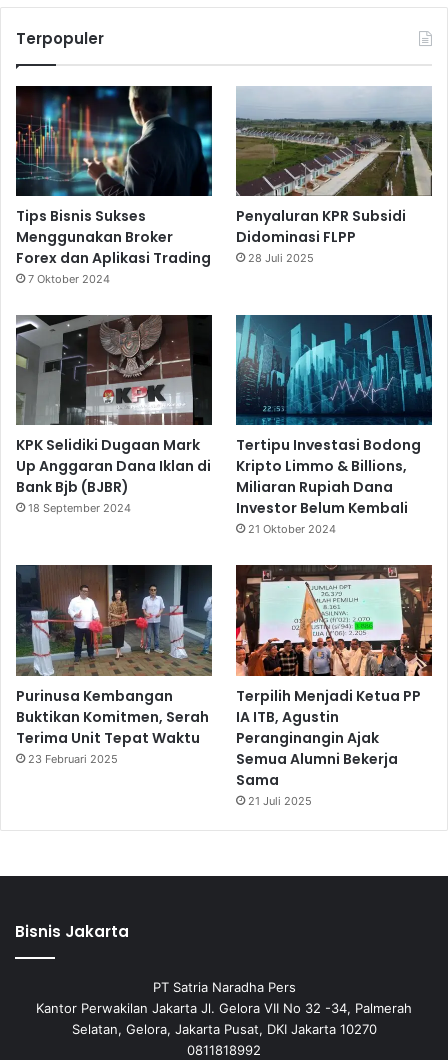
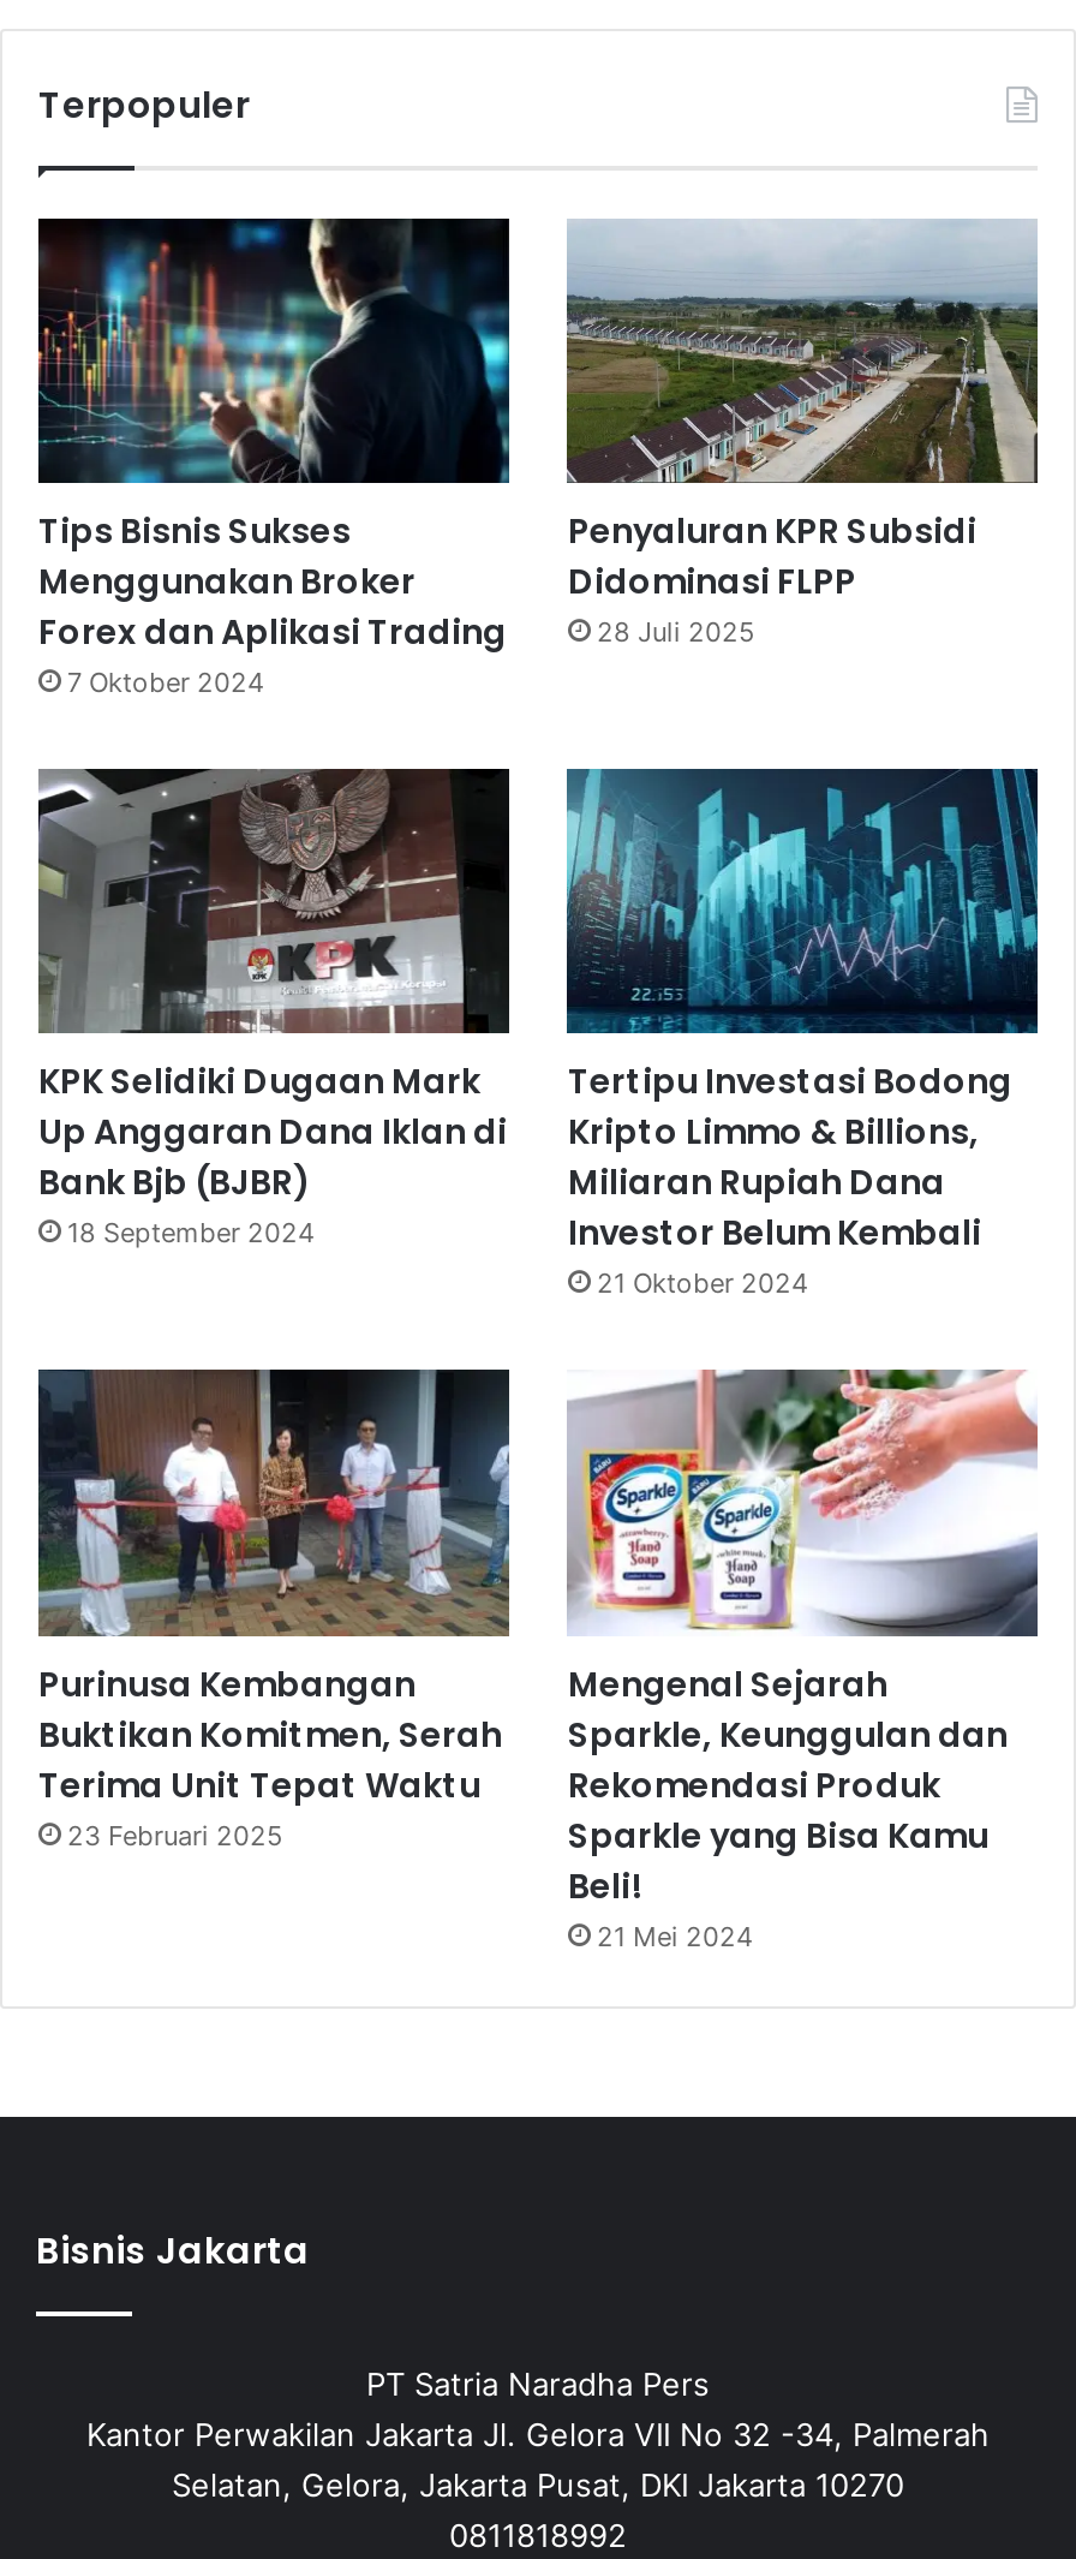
[235,564,433,808] [image] | Terpilih Menjadi Ketua PP | IA ITB, Agustin | Peranginangin Ajak | Semua Alumni Bekerja | Sama | 21 Juli 2025 -> [567,1367,1040,1953] [image] | Mengenal Sejarah | Sparkle, Keunggulan dan | Rekomendasi Produk | Sparkle yang Bisa Kamu | Beli! | 21 Mei 2024

